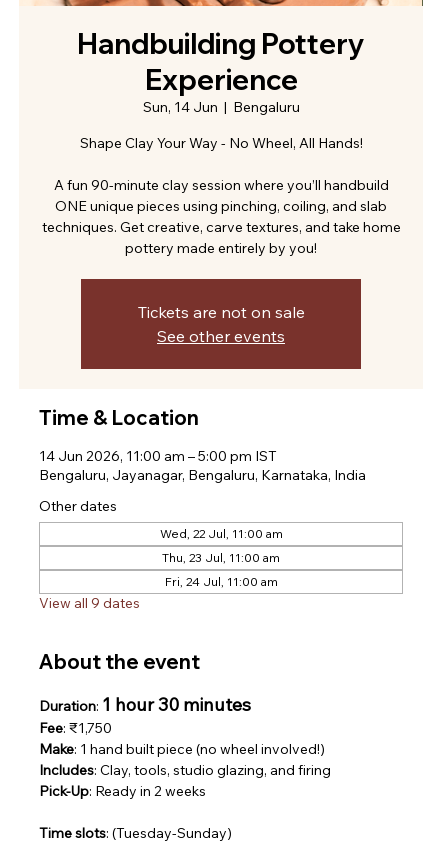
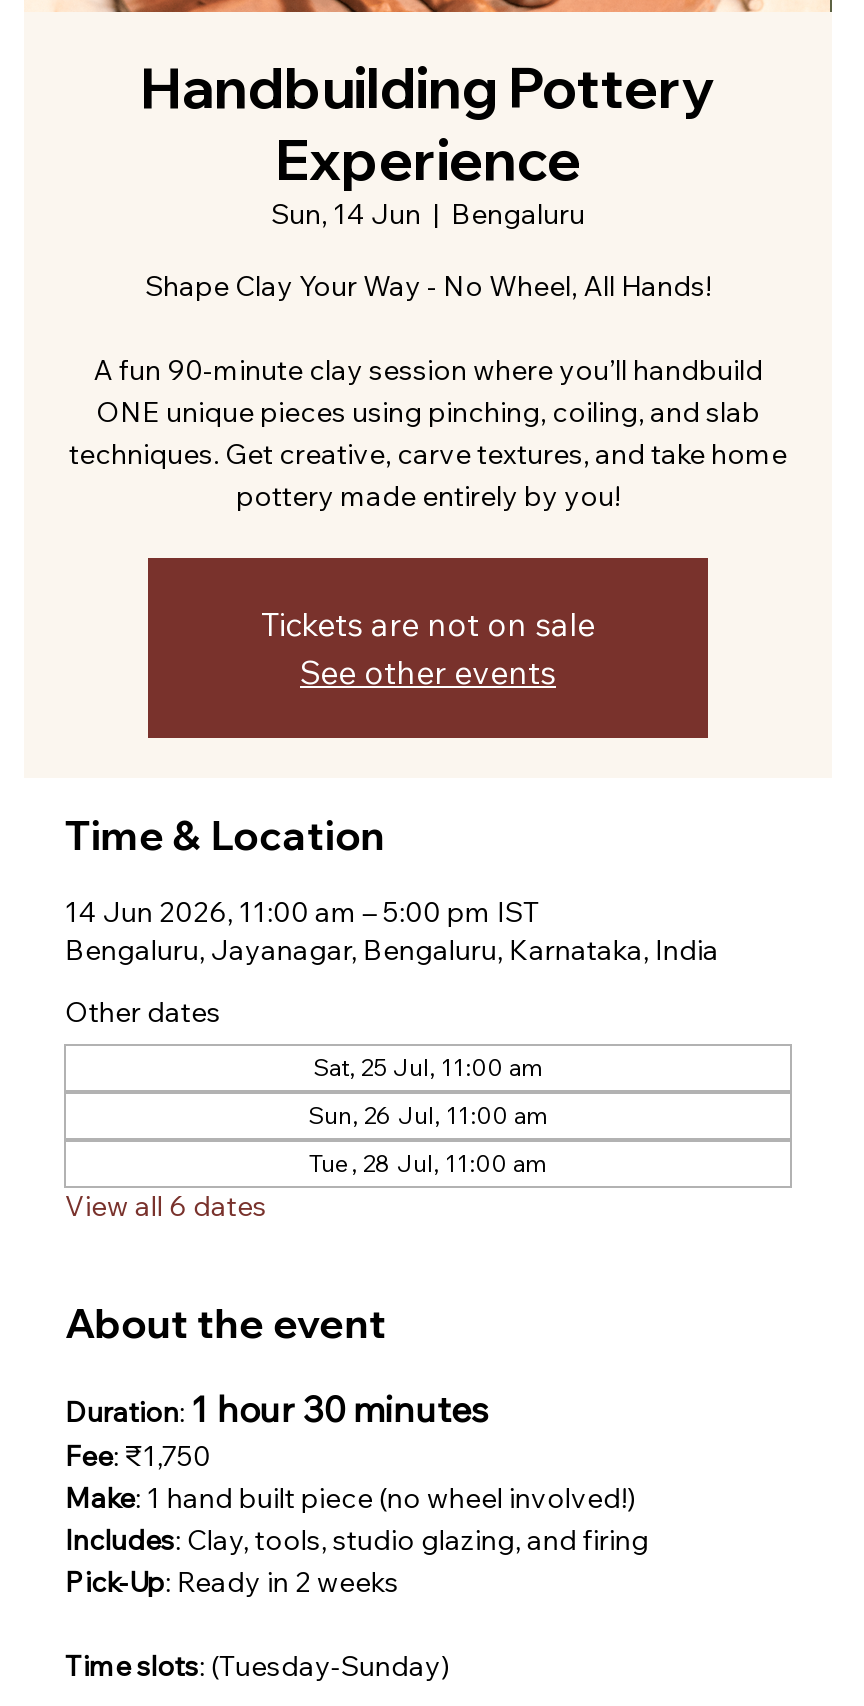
[159,526,282,541] Wed, 22 Jul, 11:00 am -> [313,1052,543,1082] Sat, 25 Jul, 11:00 am
[162,550,280,565] Thu, 23 Jul, 11:00 am -> [308,1100,548,1130] Sun, 26 Jul, 11:00 am
[164,574,277,589] Fri, 24 Jul, 11:00 am -> [309,1148,547,1178] Tue, 28 Jul, 11:00 am
[39,594,140,612] View all 9 dates -> [65,1188,267,1224] View all 6 dates

